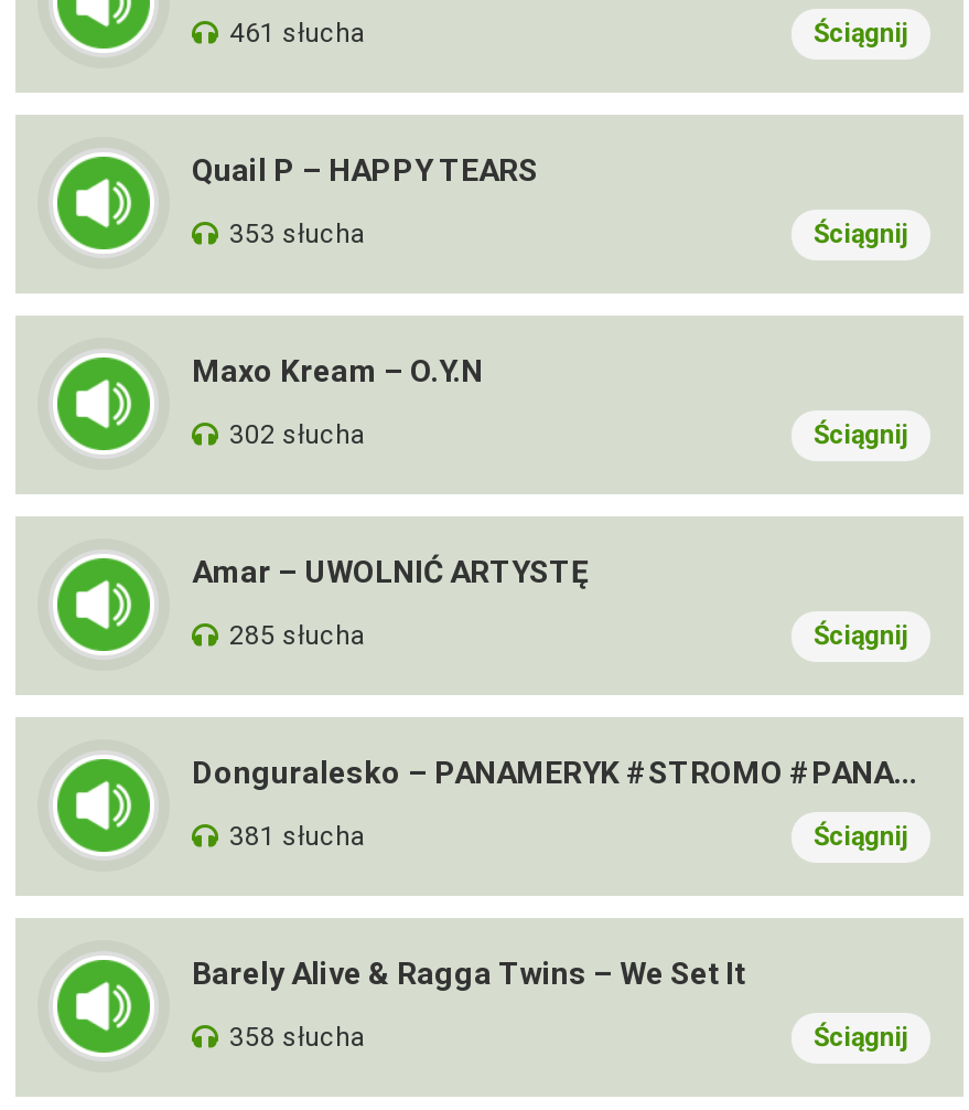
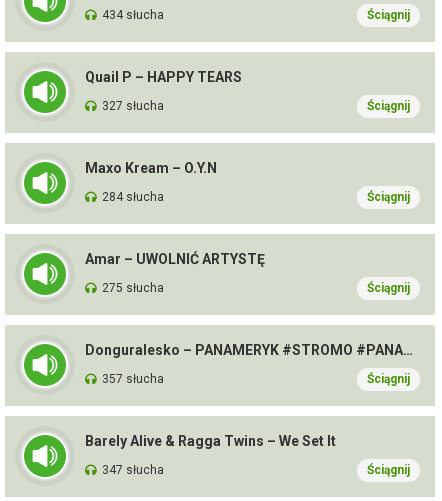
[229,18,366,49] 461 słucha -> [102,8,164,22] 434 słucha
[229,218,366,249] 353 słucha -> [102,99,164,113] 327 słucha
[229,419,366,450] 302 słucha -> [102,190,164,204] 284 słucha
[229,620,366,651] 285 słucha -> [102,281,164,295] 275 słucha
[229,821,366,852] 381 słucha -> [102,372,164,386] 357 słucha
[229,1022,366,1053] 358 słucha -> [102,463,164,477] 347 słucha

